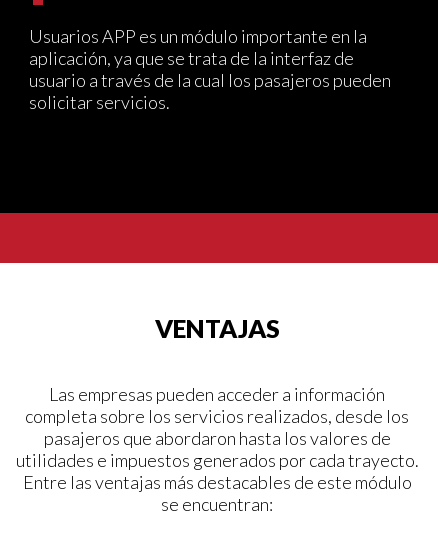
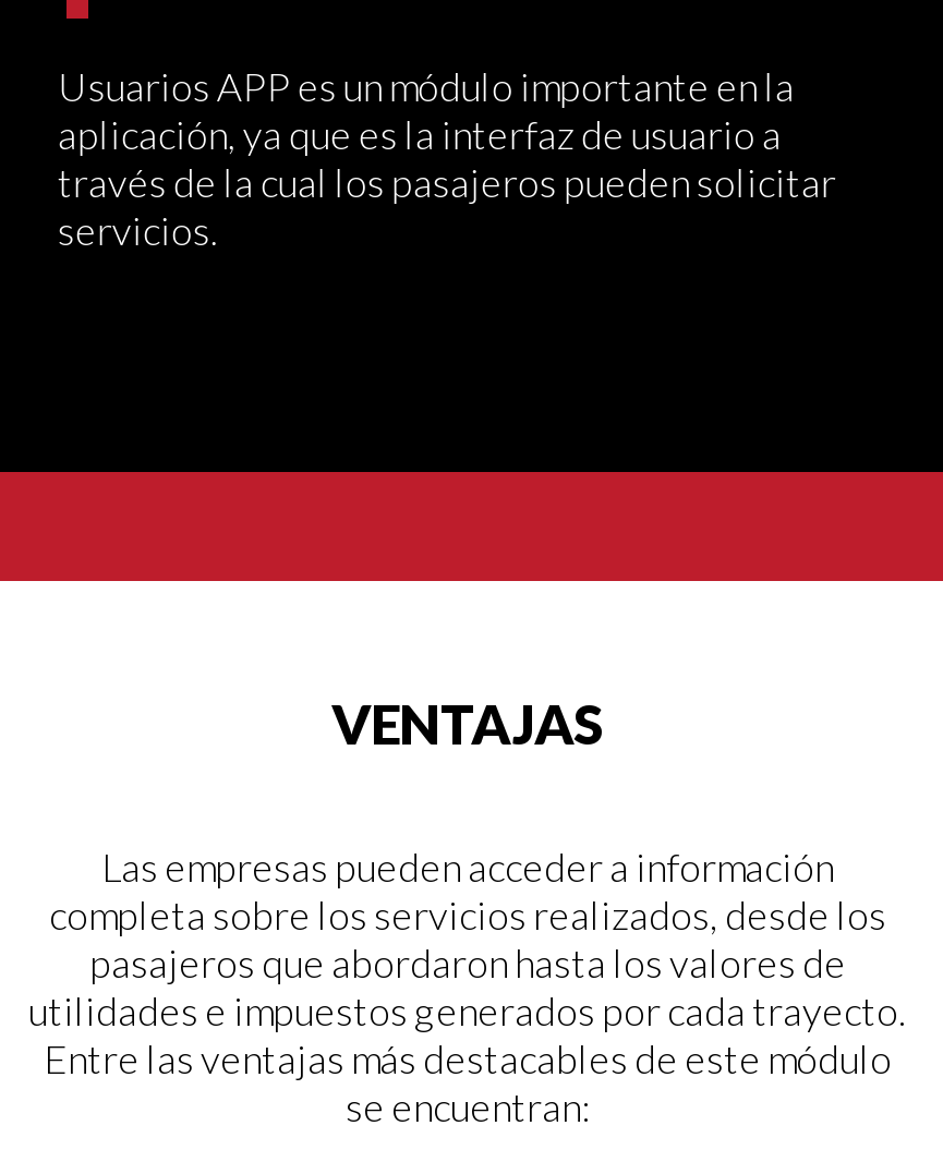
[29,47,391,113] aplicación, ya que se trata de la interfaz de | usuario a través de la cual los pasajeros pueden | solicitar servicios. -> [57,110,836,254] aplicación, ya que es la interfaz de usuario a | través de la cual los pasajeros pueden solicitar | servicios.

